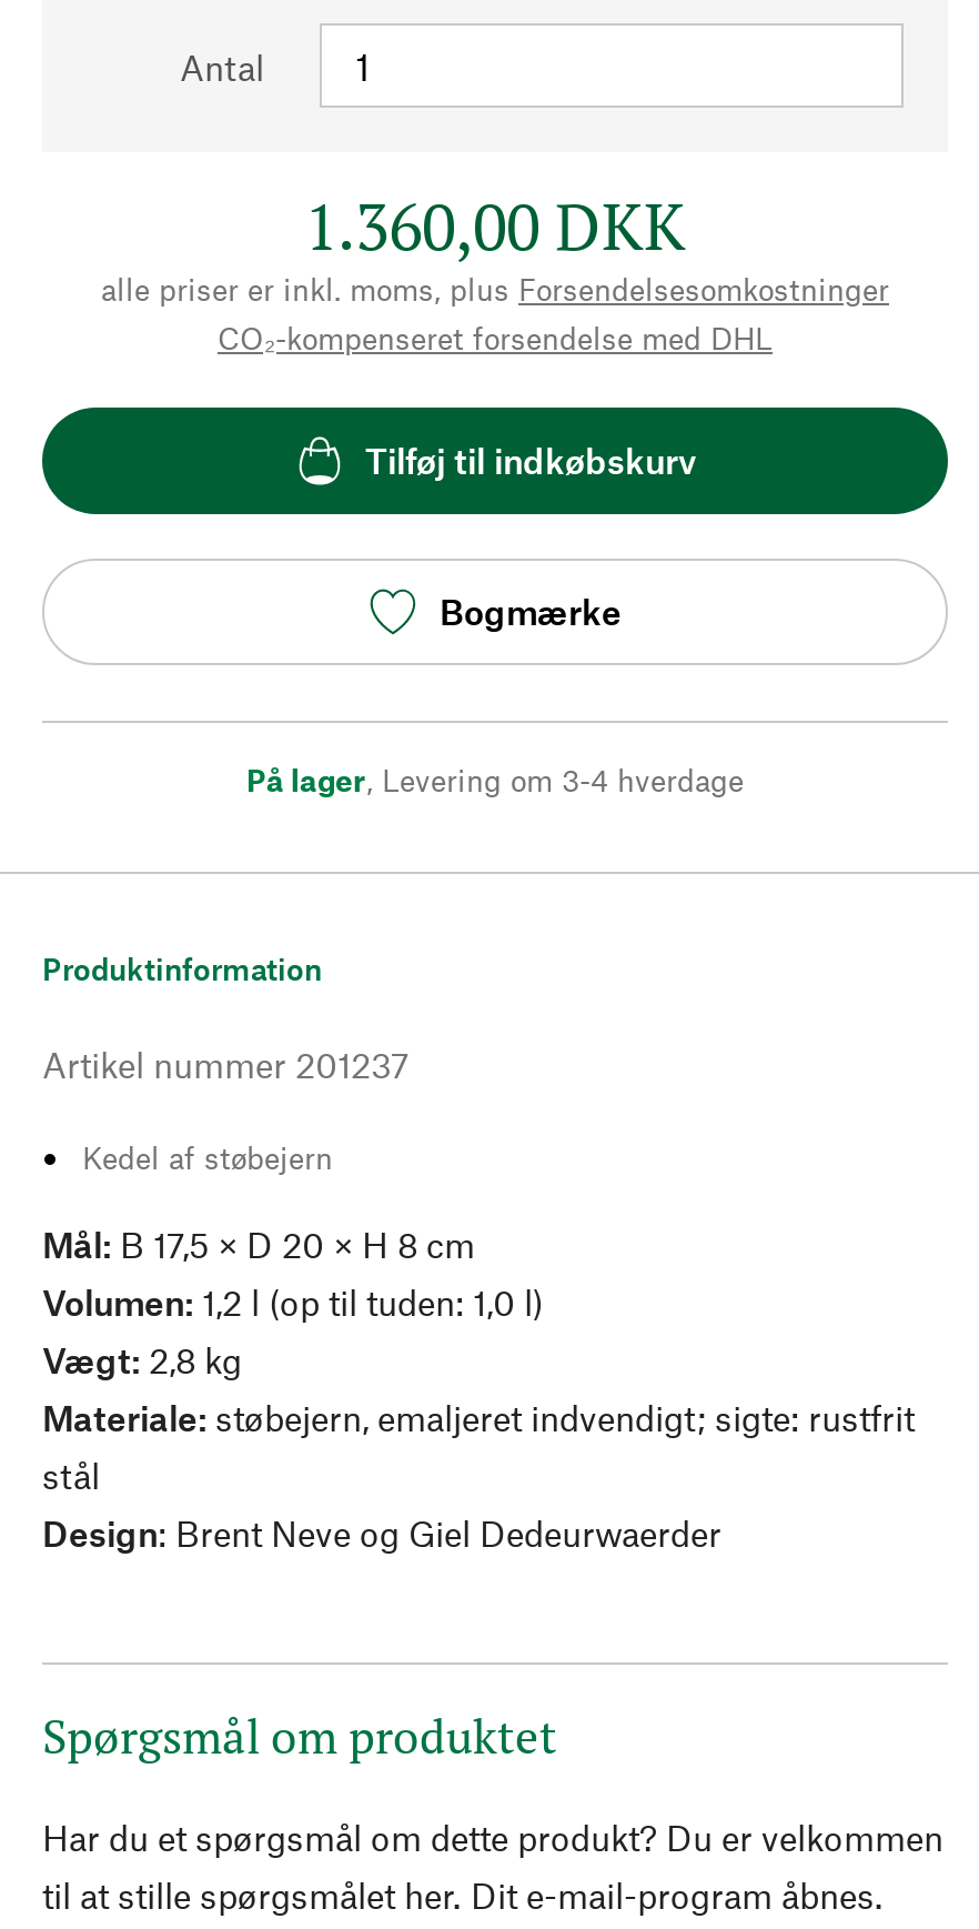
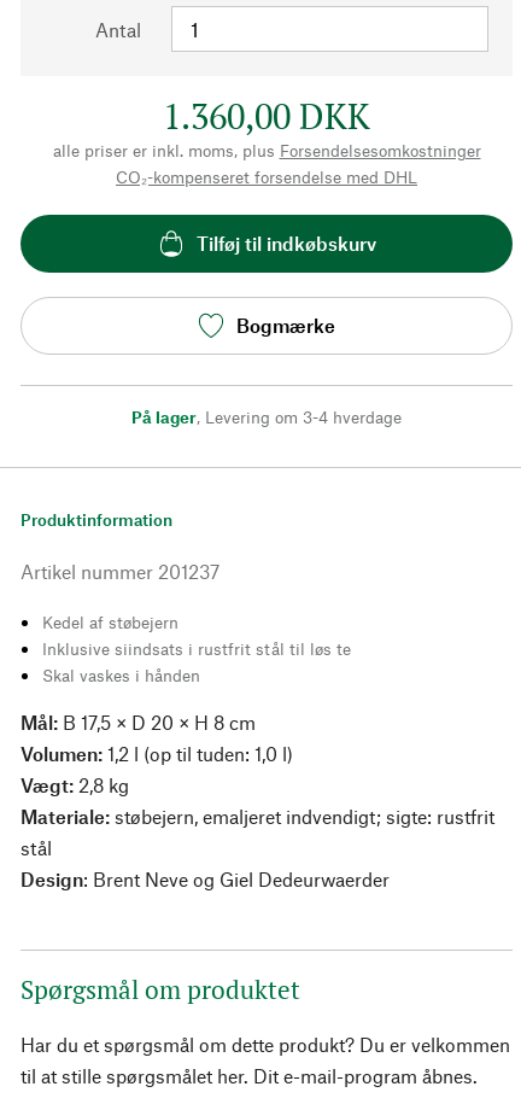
none -> [42,638,351,685] Inklusive siindsats i rustfrit stål til løs te | Skal vaskes i hånden

